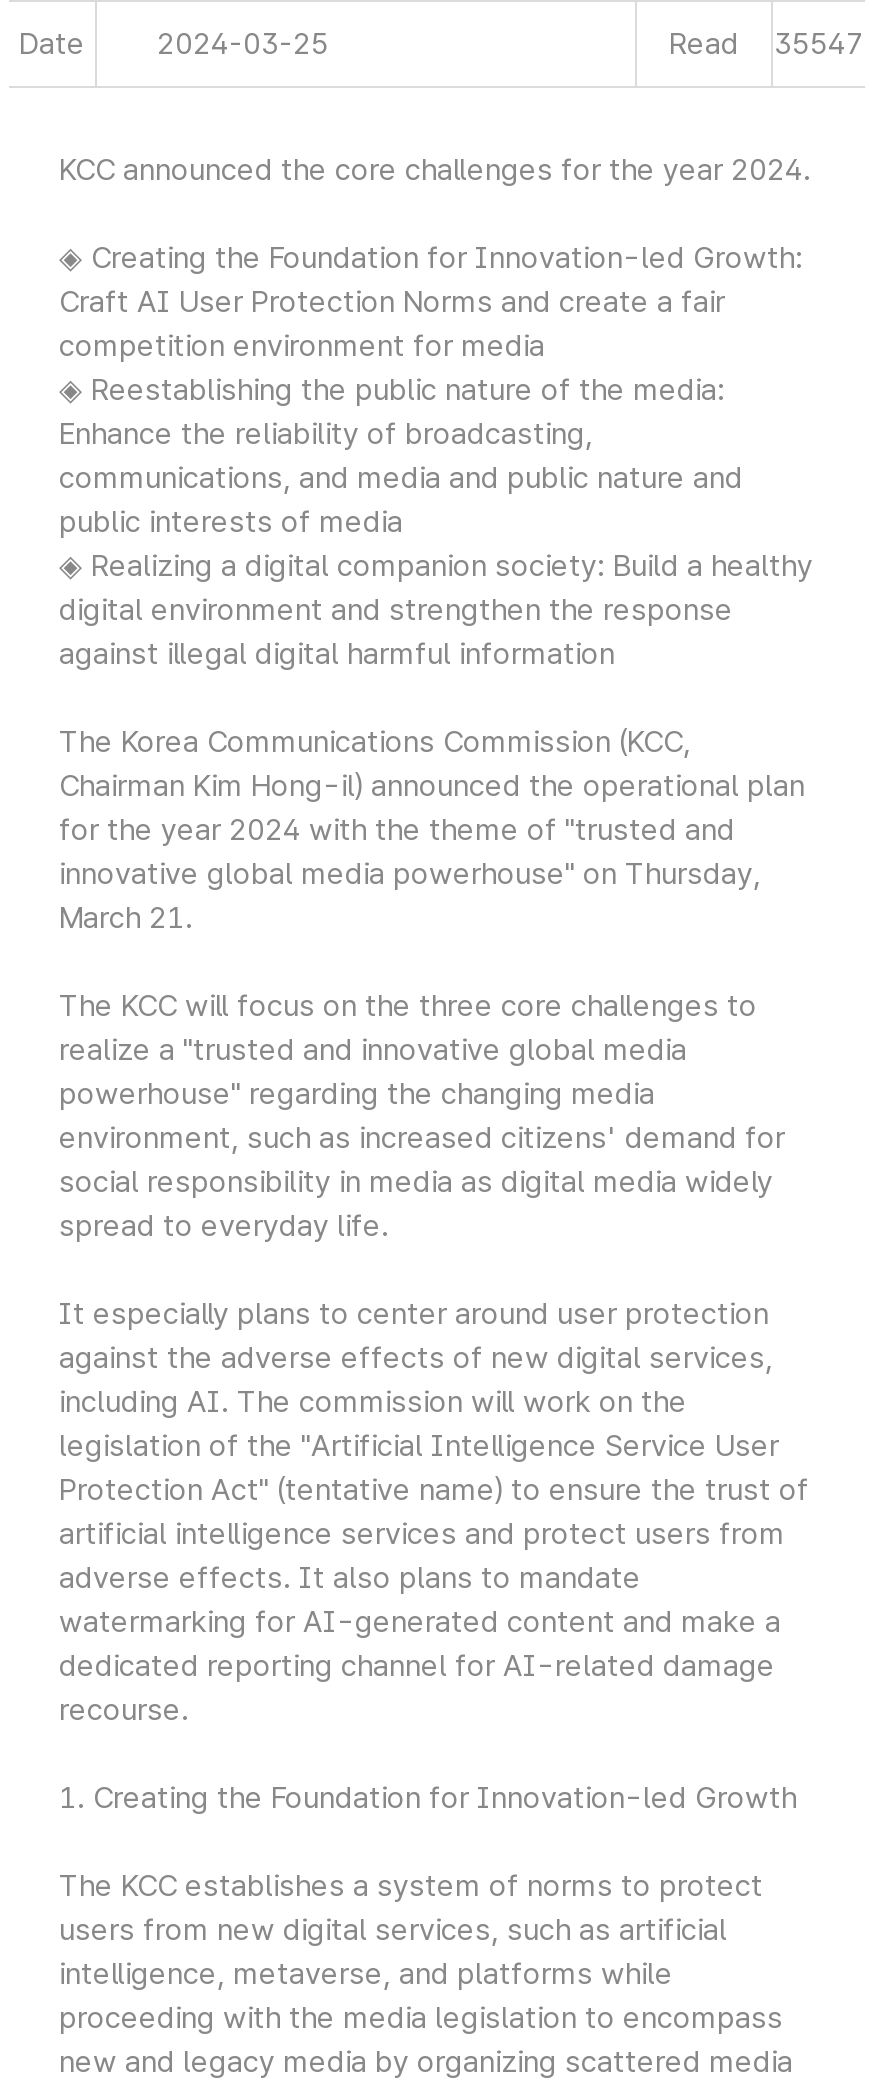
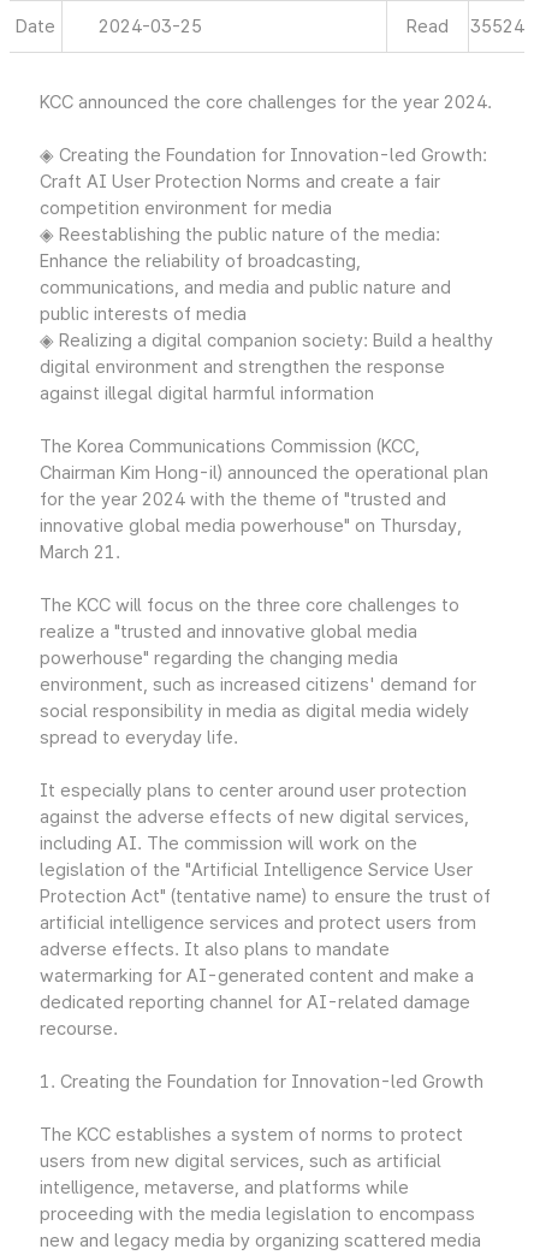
[669,26,864,62] Read 35547 -> [407,16,524,37] Read 35524

